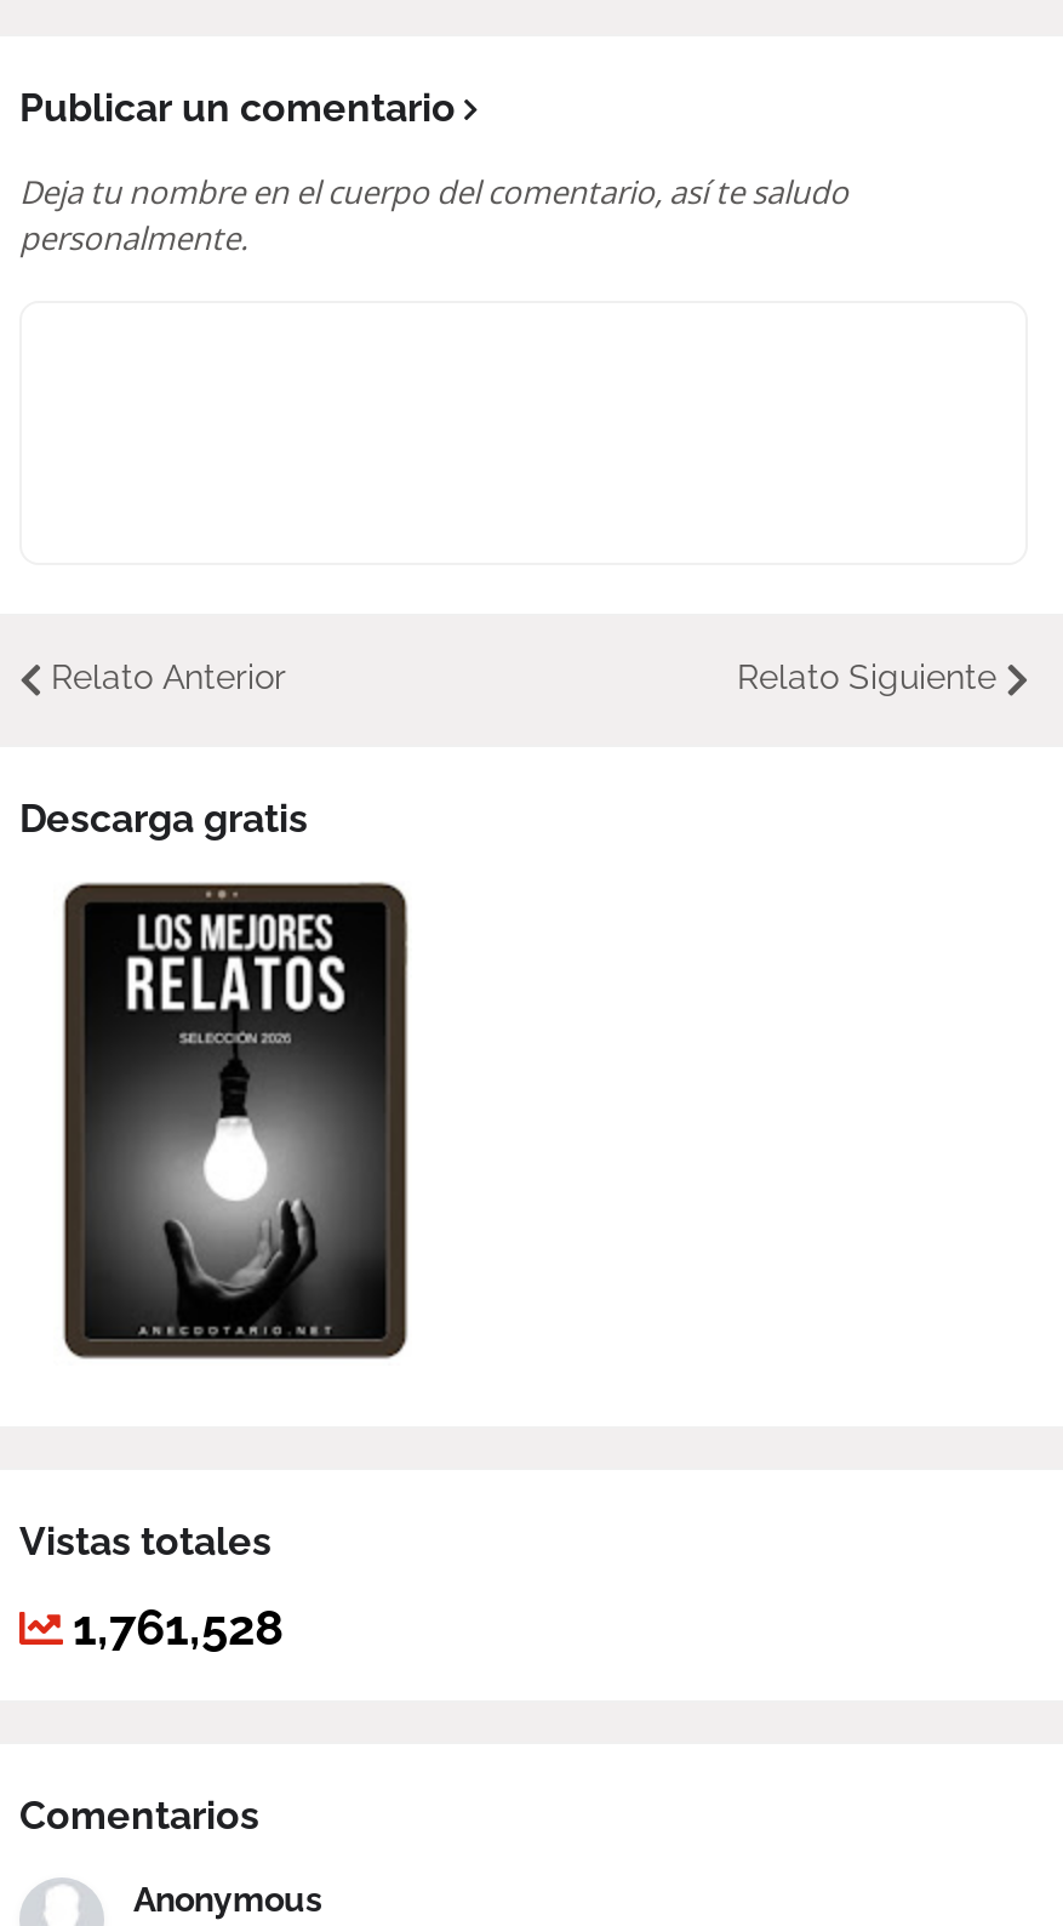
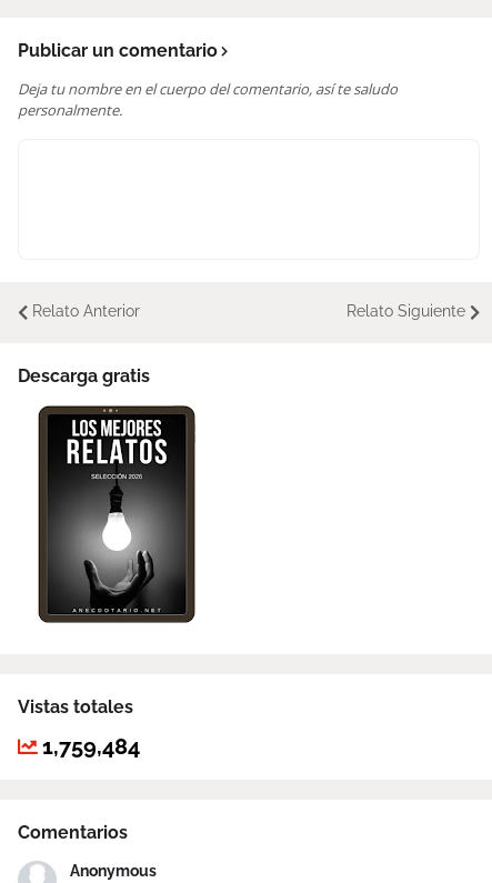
[73,1598,284,1657] 1,761,528 -> [42,733,140,760] 1,759,484

